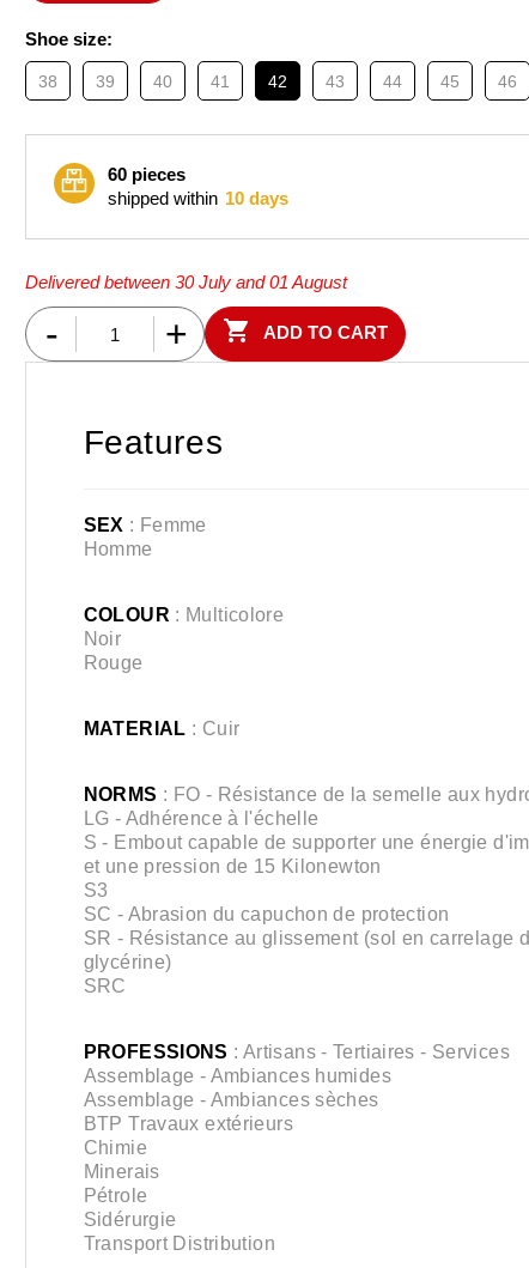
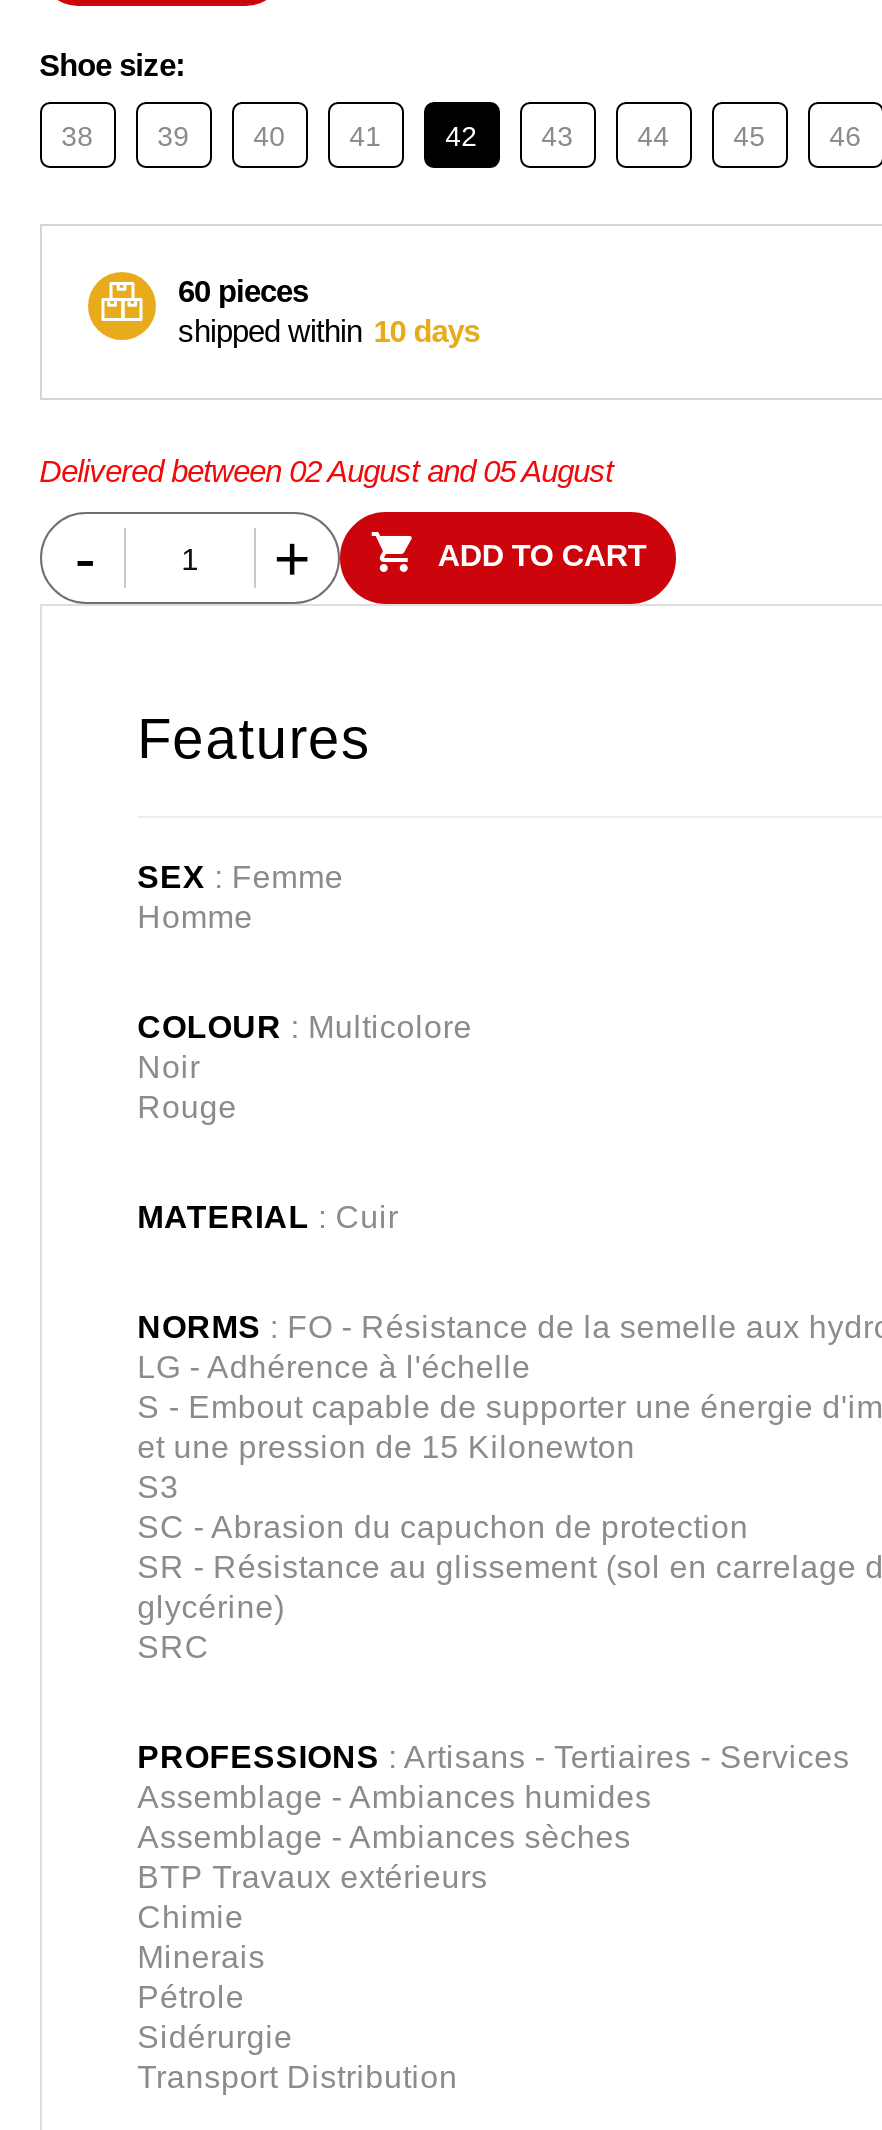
[25,272,347,292] Delivered between 30 July and 01 August -> [39,454,613,488] Delivered between 02 August and 05 August

